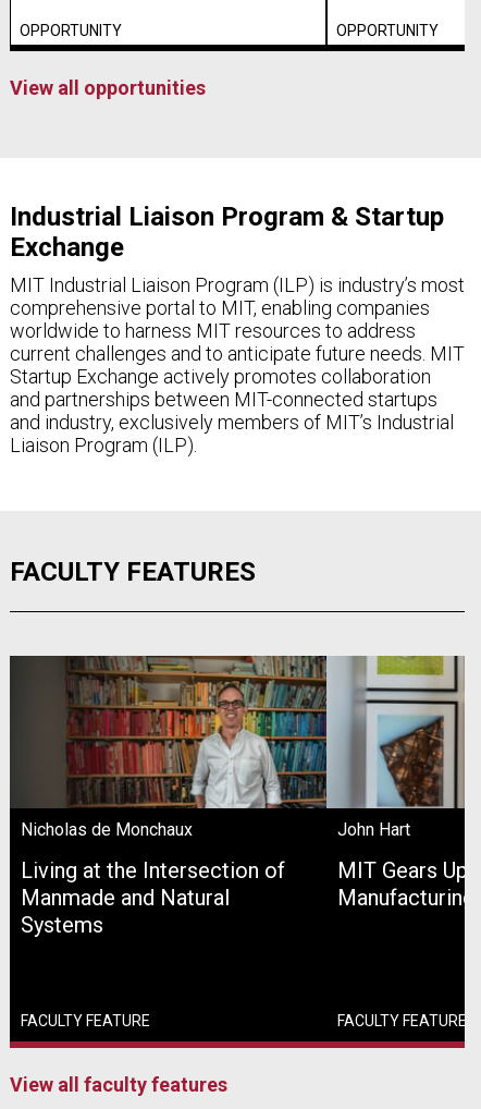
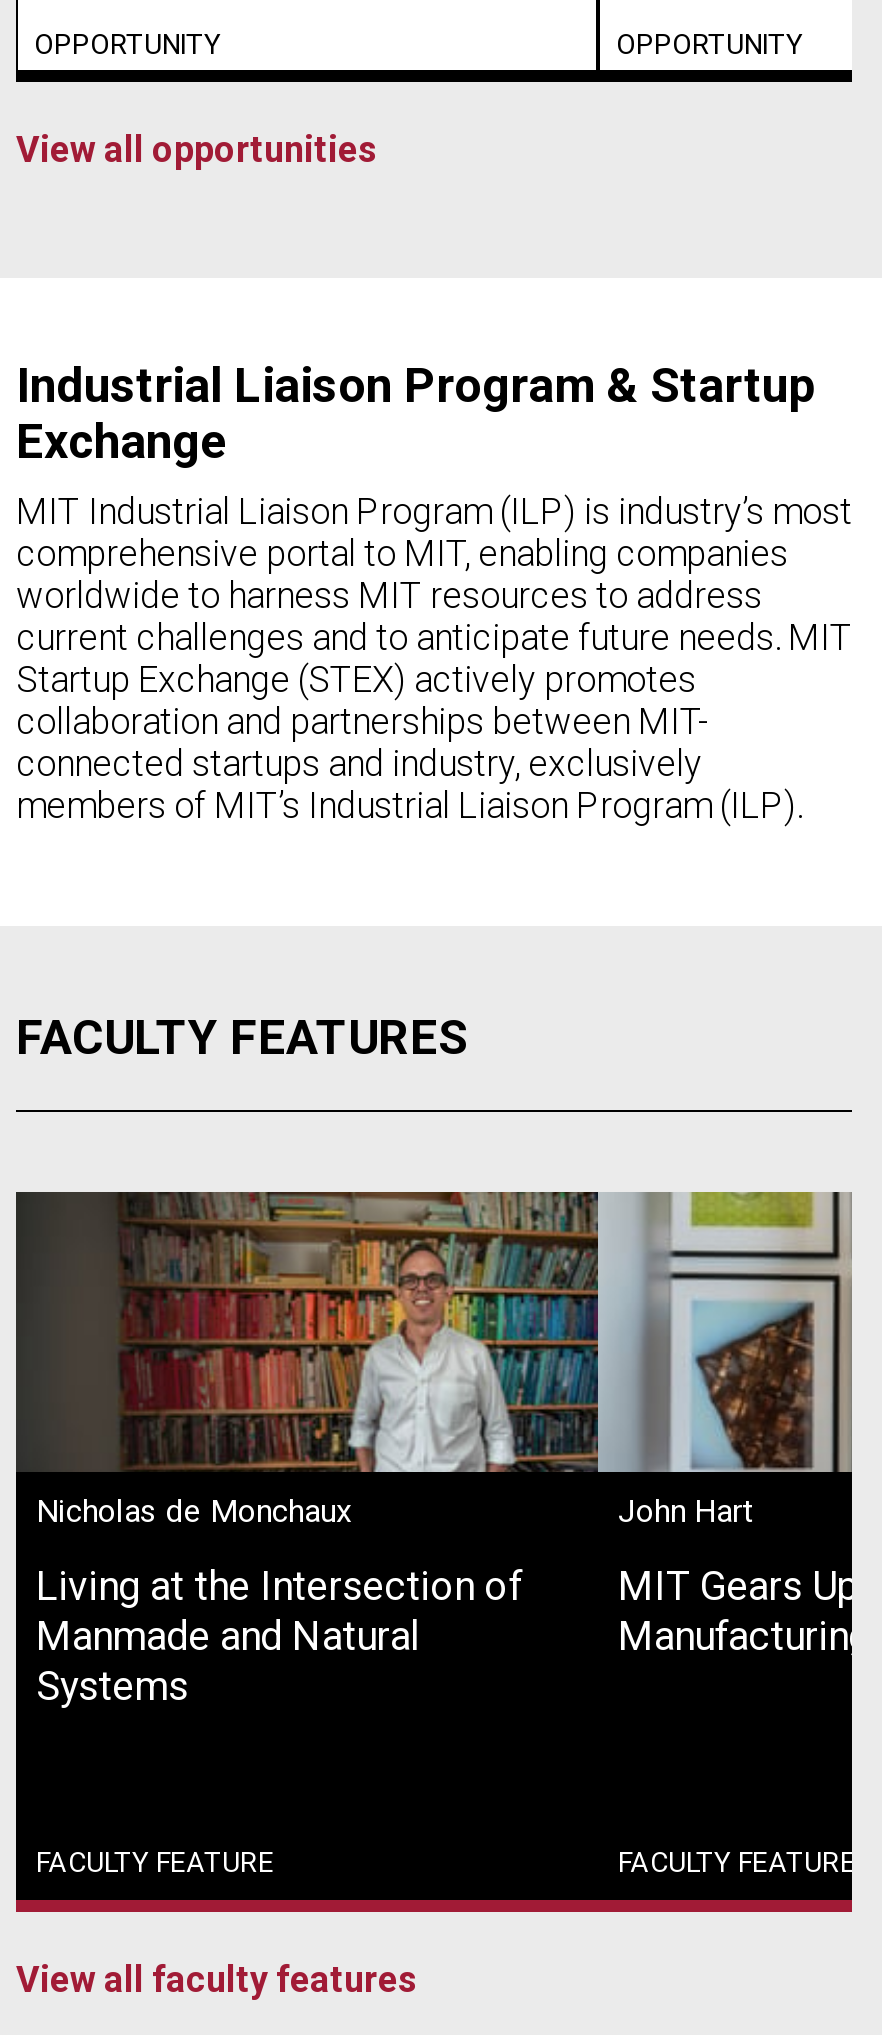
[10,365,454,456] Startup Exchange actively promotes collaboration | and partnerships between MIT-connected startups | and industry, exclusively members of MIT’s Industrial | Liaison Program (ILP). -> [16,658,802,826] Startup Exchange (STEX) actively promotes | collaboration and partnerships between MIT- | connected startups and industry, exclusively | members of MIT’s Industrial Liaison Program (ILP).

